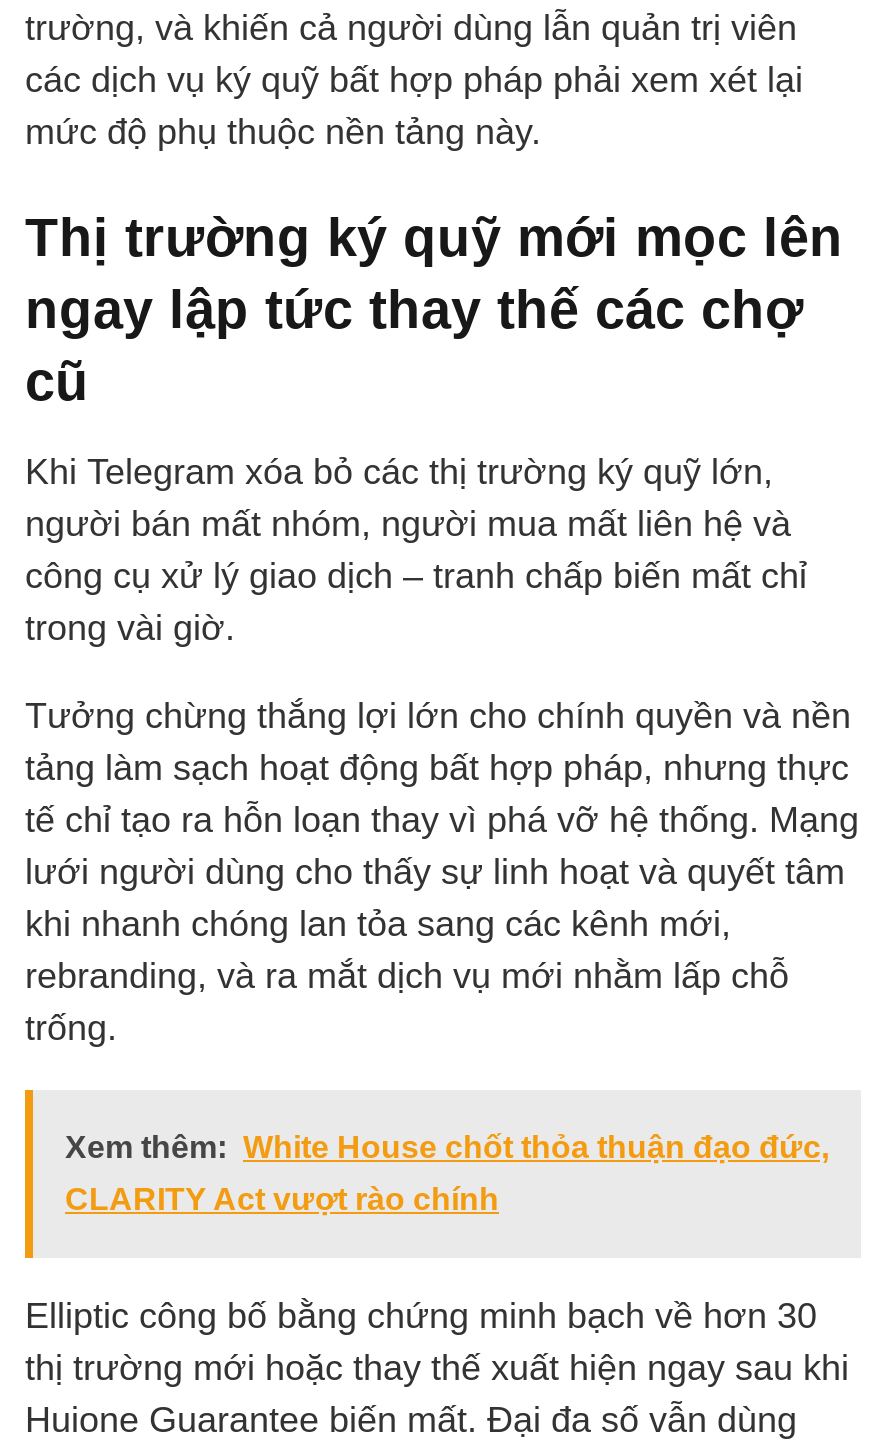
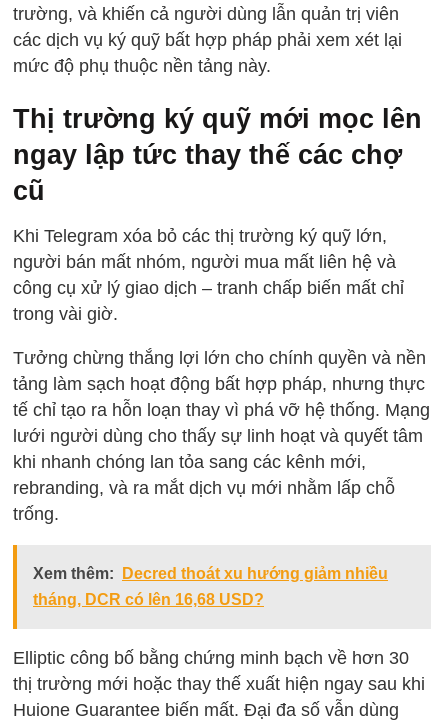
[65,1129,829,1163] Xem thêm: White House chốt thỏa thuận đạo đức, -> [33,565,388,582] Xem thêm: Decred thoát xu hướng giảm nhiều
[65,1181,499,1215] CLARITY Act vượt rào chính -> [33,591,264,608] tháng, DCR có lên 16,68 USD?

